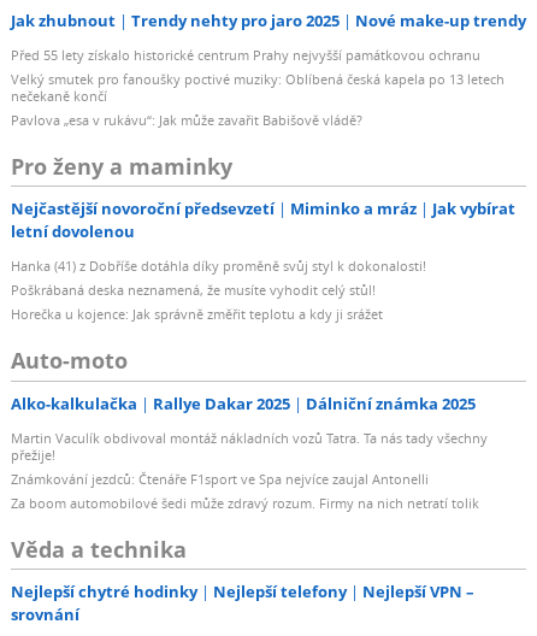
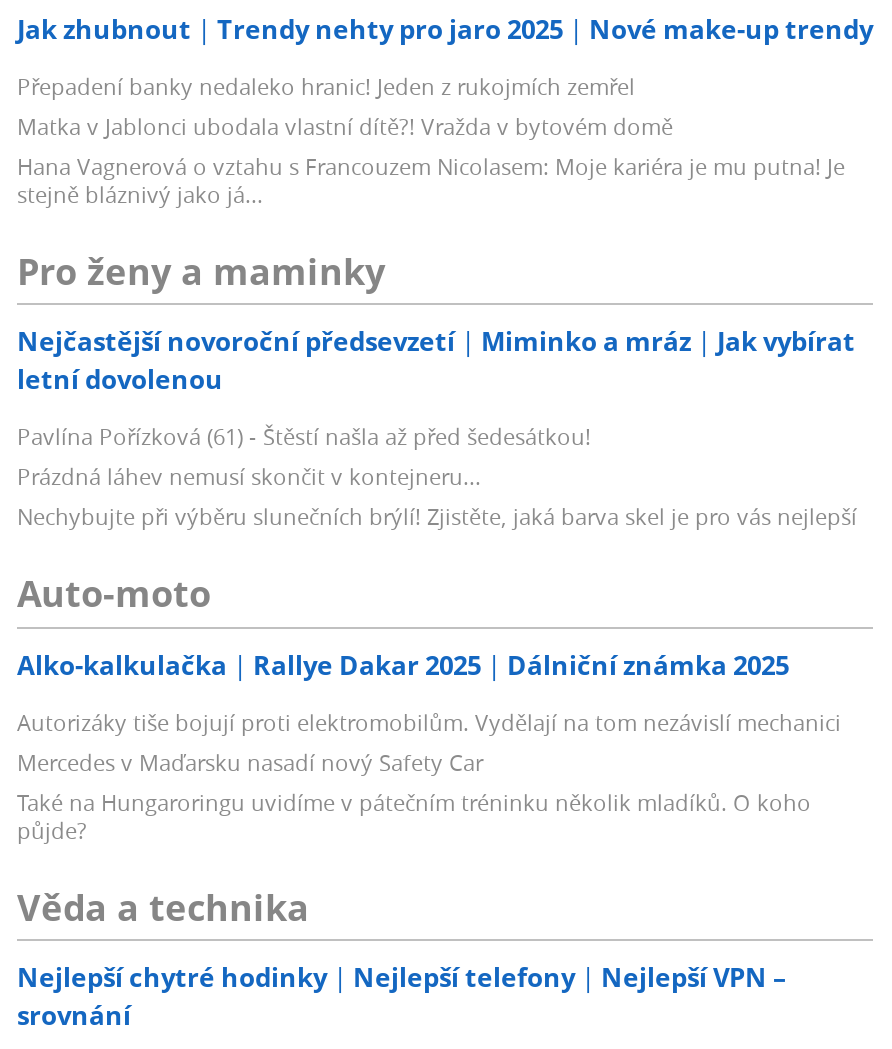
[11,45,504,128] Před 55 lety získalo historické centrum Prahy nejvyšší památkovou ochranu | Velký smutek pro fanoušky poctivé muziky: Oblíbená česká kapela po 13 letech | nečekaně končí | Pavlova „esa v rukávu“: Jak může zavařit Babišově vládě? -> [17,70,845,208] Přepadení banky nedaleko hranic! Jeden z rukojmích zemřel | Matka v Jablonci ubodala vlastní dítě?! Vražda v bytovém domě | Hana Vagnerová o vztahu s Francouzem Nicolasem: Moje kariéra je mu putna! Je | stejně bláznivý jako já...
[11,257,426,323] Hanka (41) z Dobříše dotáhla díky proměně svůj styl k dokonalosti! | Poškrábaná deska neznamená, že musíte vyhodit celý stůl! | Horečka u kojence: Jak správně změřit teplotu a kdy ji srážet -> [17,421,857,531] Pavlína Pořízková (61) - Štěstí našla až před šedesátkou! | Prázdná láhev nemusí skončit v kontejneru... | Nechybujte při výběru slunečních brýlí! Zjistěte, jaká barva skel je pro vás nejlepší
[11,428,488,511] Martin Vaculík obdivoval montáž nákladních vozů Tatra. Ta nás tady všechny | přežije! | Známkování jezdců: Čtenáře F1sport ve Spa nejvíce zaujal Antonelli | Za boom automobilové šedi může zdravý rozum. Firmy na nich netratí tolik -> [17,706,841,844] Autorizáky tiše bojují proti elektromobilům. Vydělají na tom nezávislí mechanici | Mercedes v Maďarsku nasadí nový Safety Car | Také na Hungaroringu uvidíme v pátečním tréninku několik mladíků. O koho | půjde?

